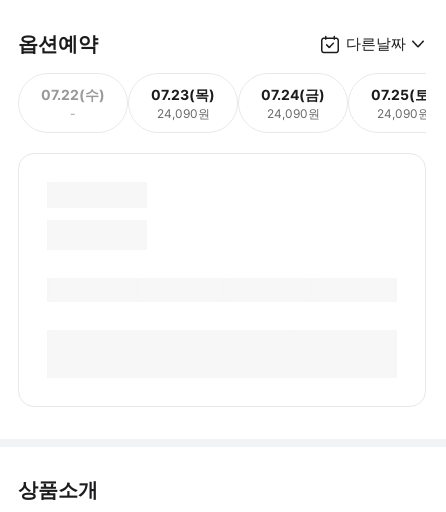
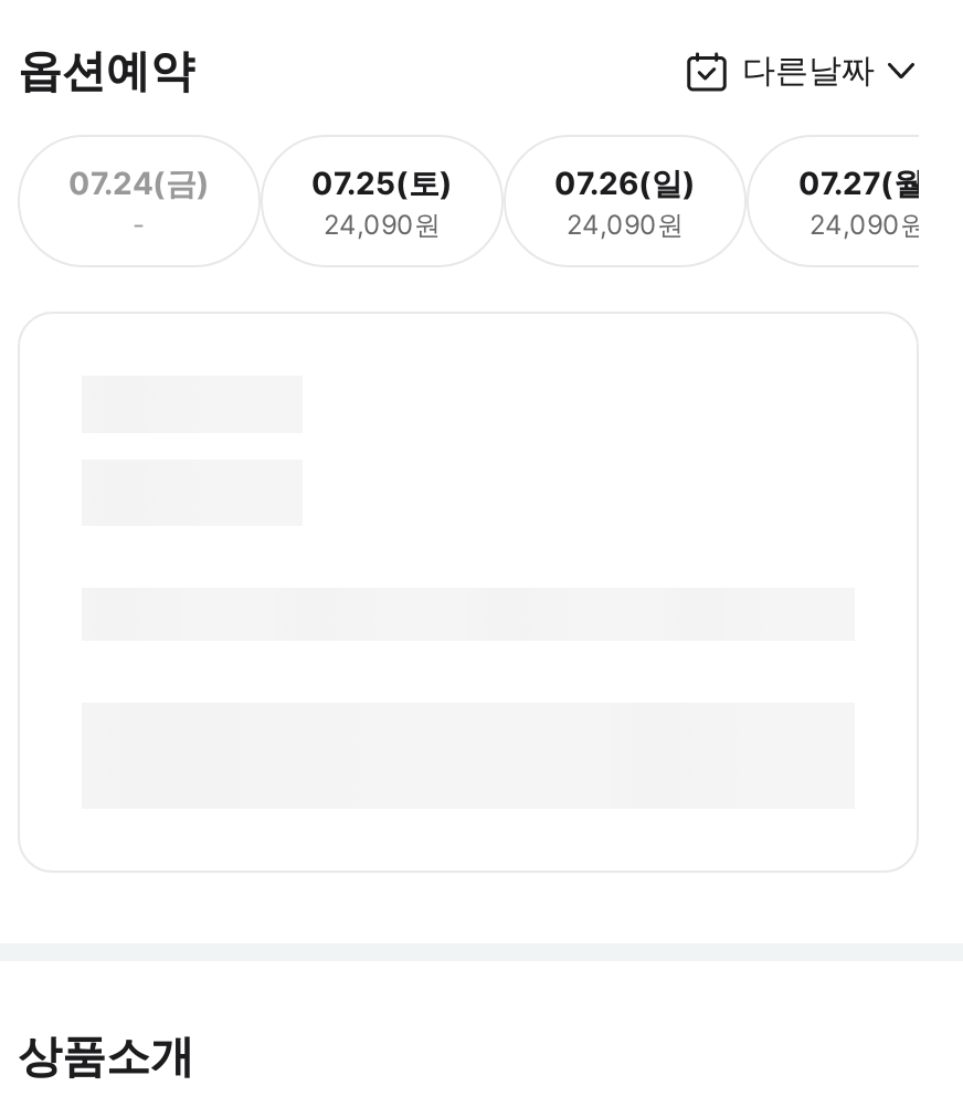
[41,85,105,102] 07.22(수) -> [68,162,210,200] 07.24(금)
[151,85,215,102] 07.23(목) -> [311,162,453,200] 07.25(토)
[261,85,325,102] 07.24(금) -> [554,162,696,200] 07.26(일)
[371,85,435,102] 07.25(토) -> [798,162,938,200] 07.27(월)

